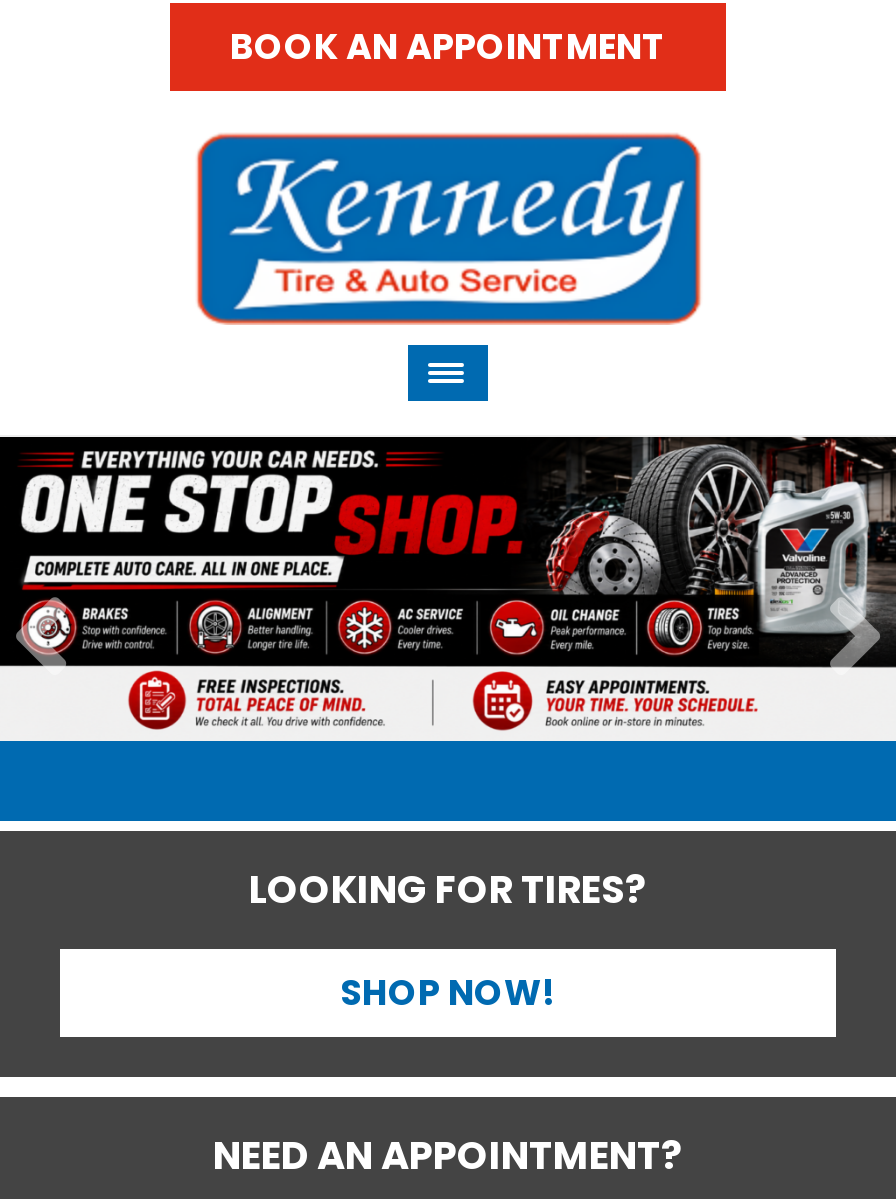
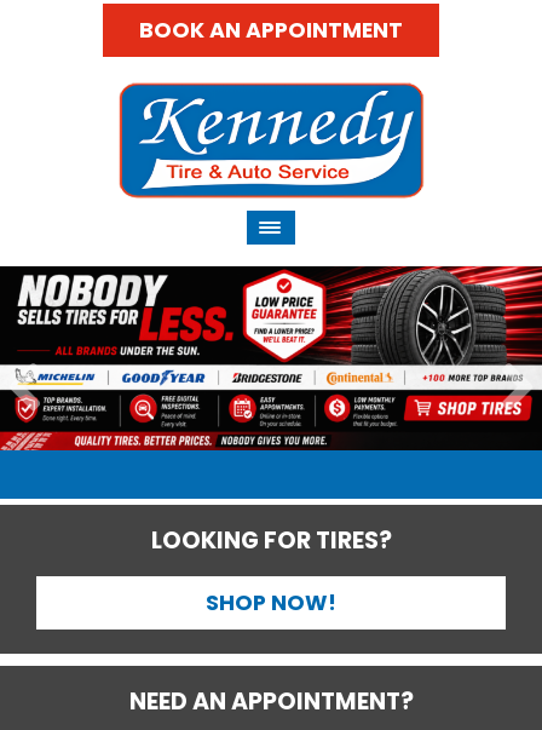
[6,435,890,743] [image] -> [4,265,538,452] [image]

